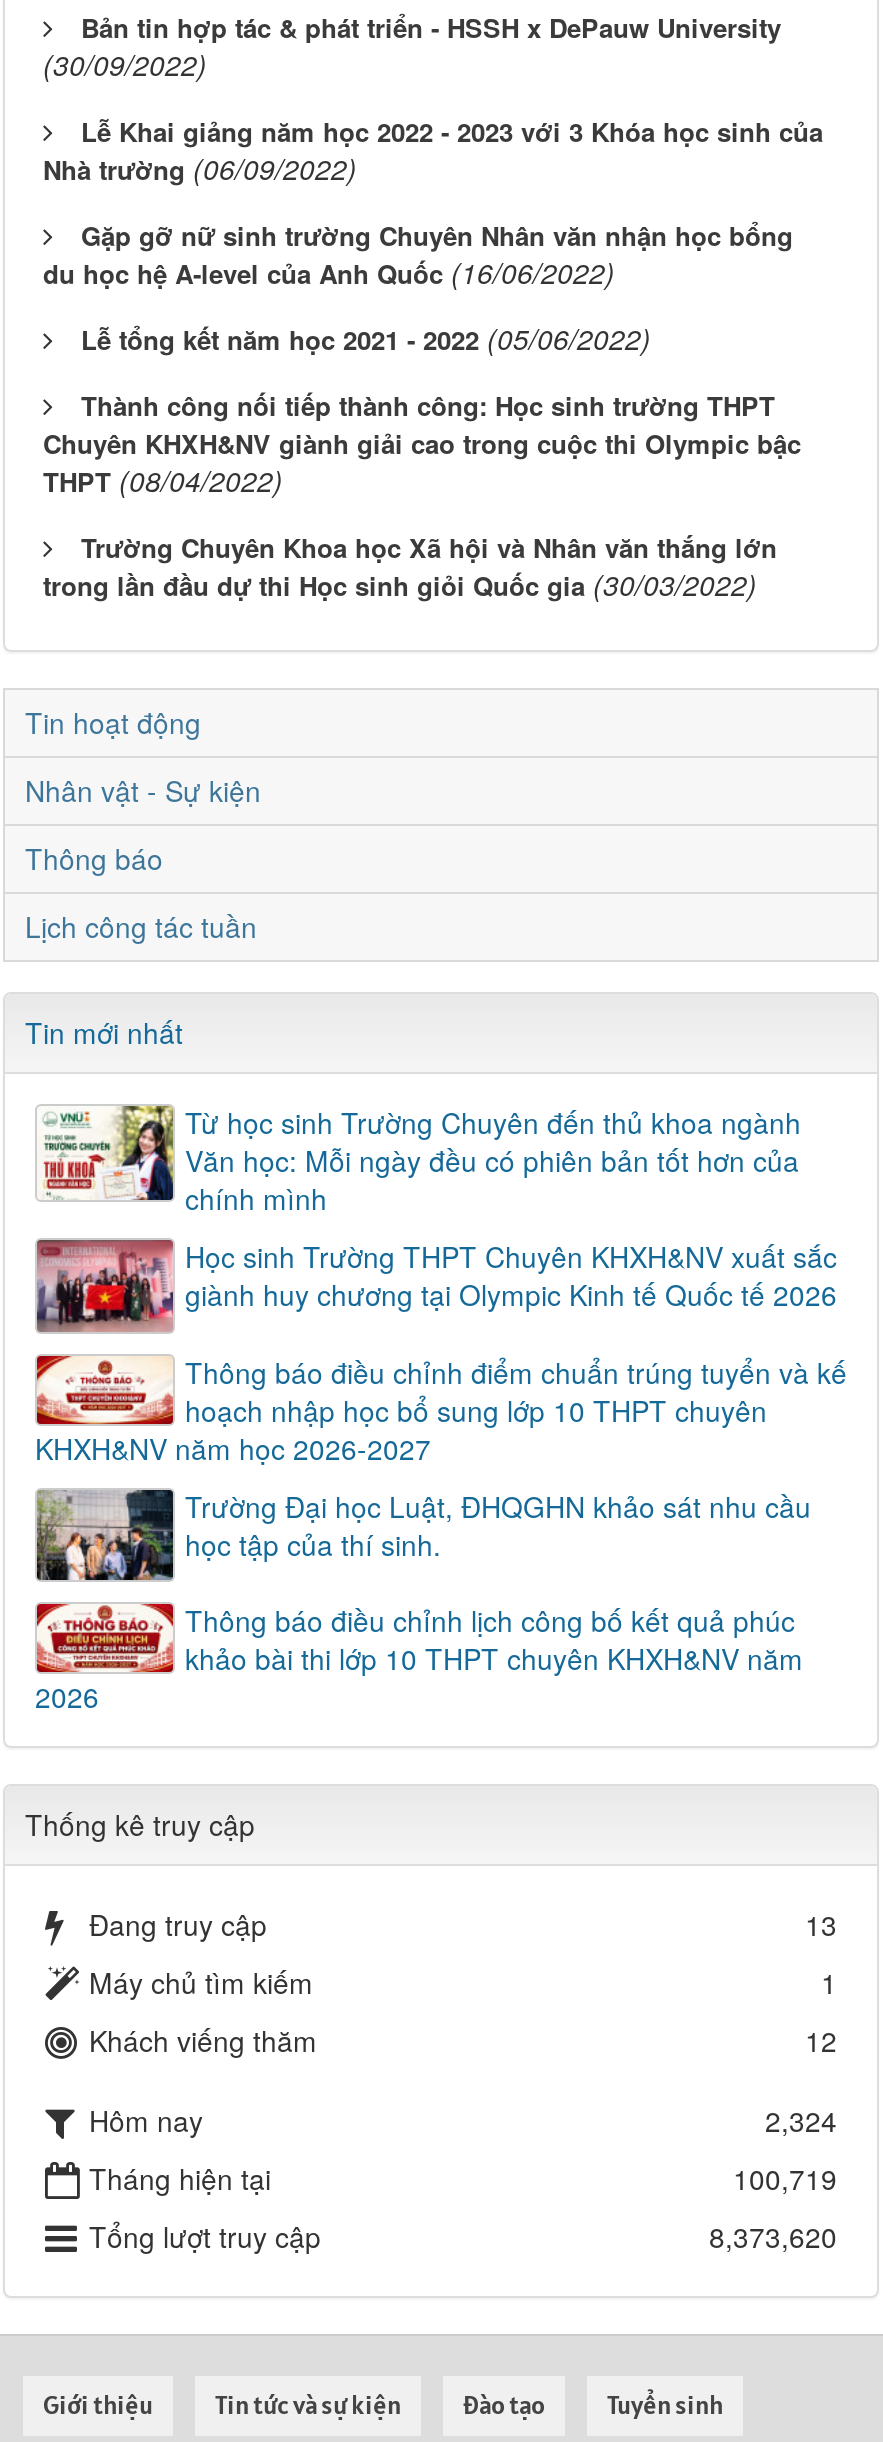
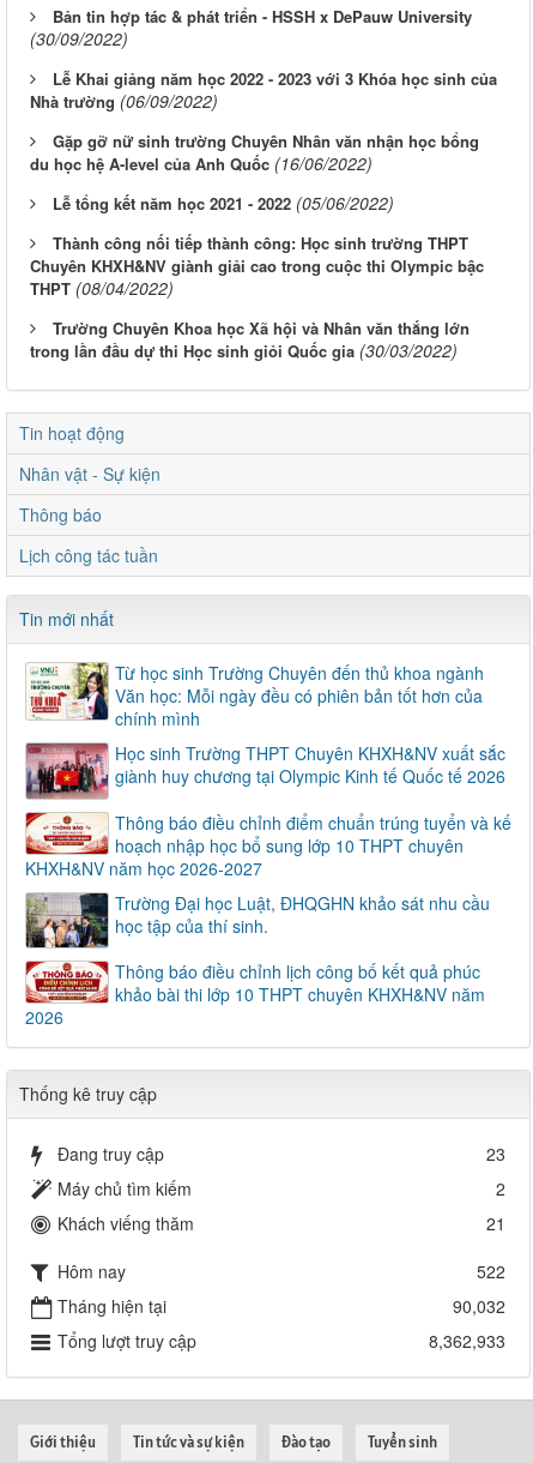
[805,1904,837,1944] 13 -> [486,1141,505,1165] 23
[821,1962,837,2002] 1 -> [496,1176,505,1200] 2
[805,2020,837,2060] 12 -> [486,1211,505,1235] 21
[765,2100,837,2140] 2,324 -> [477,1259,505,1283] 522
[733,2158,837,2198] 100,719 -> [453,1294,505,1318] 90,032
[709,2216,837,2256] 8,373,620 -> [429,1328,505,1352] 8,362,933

